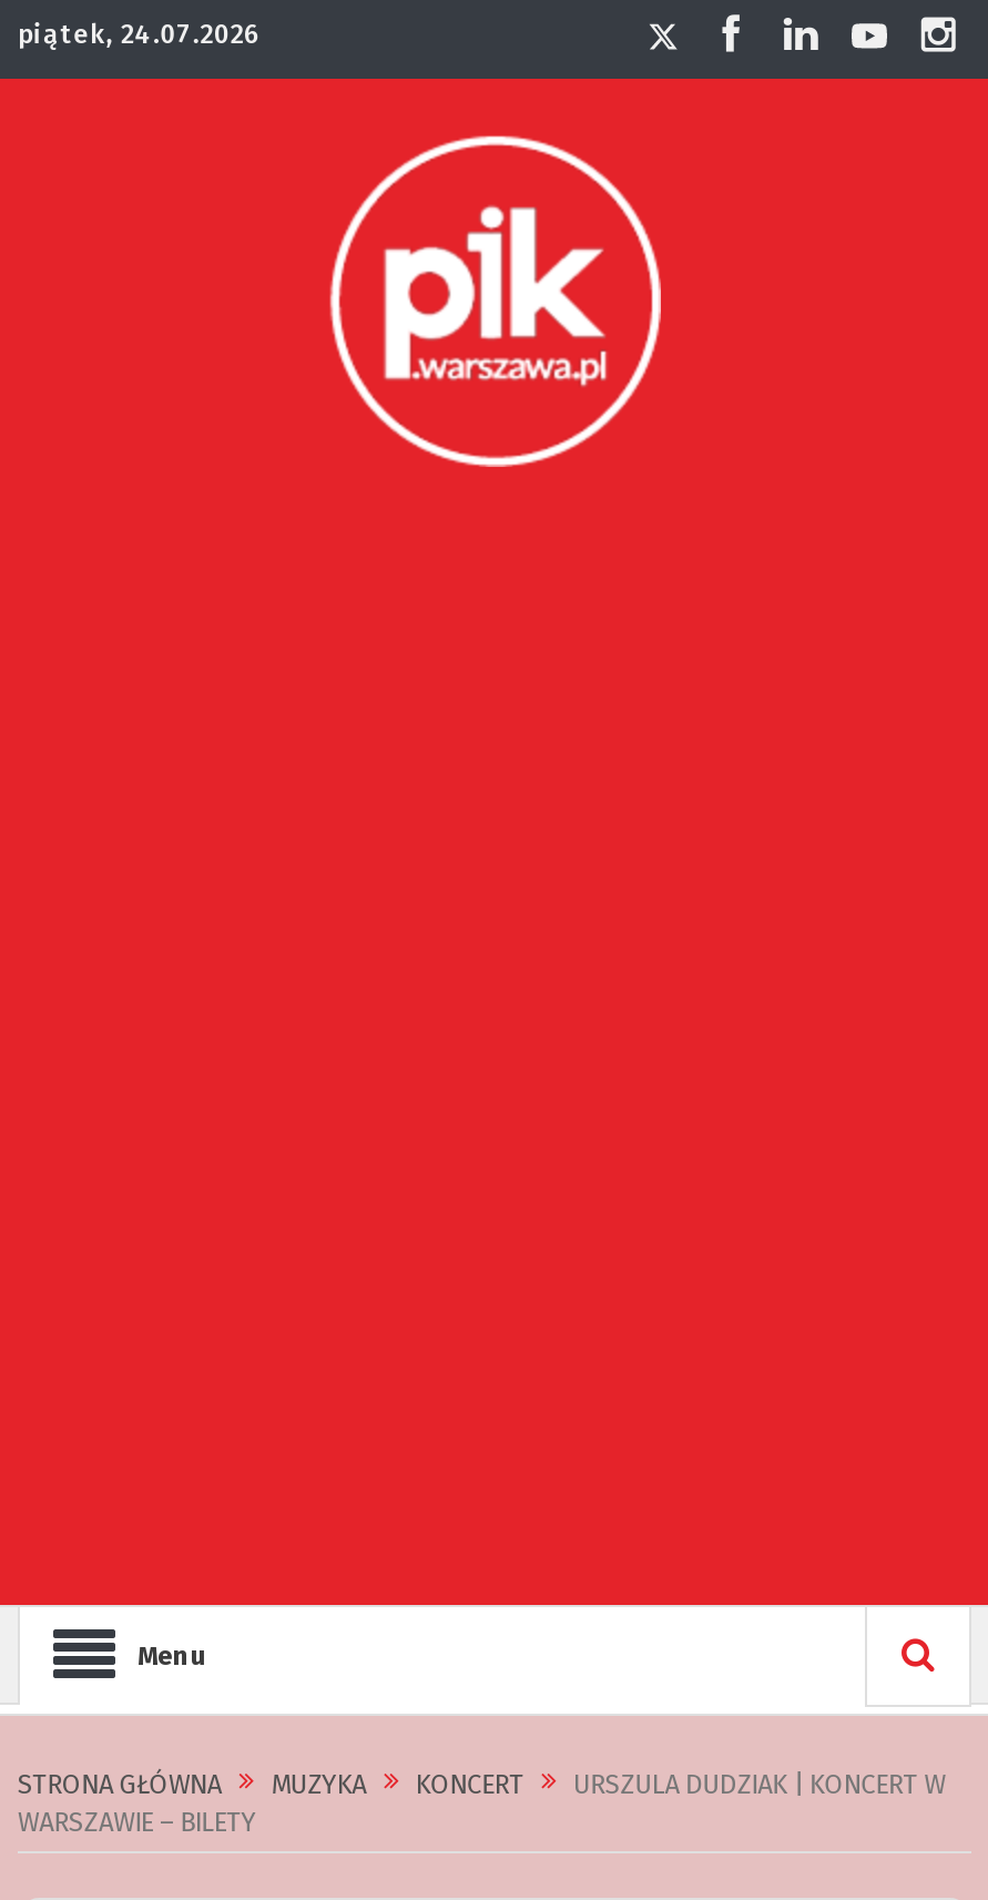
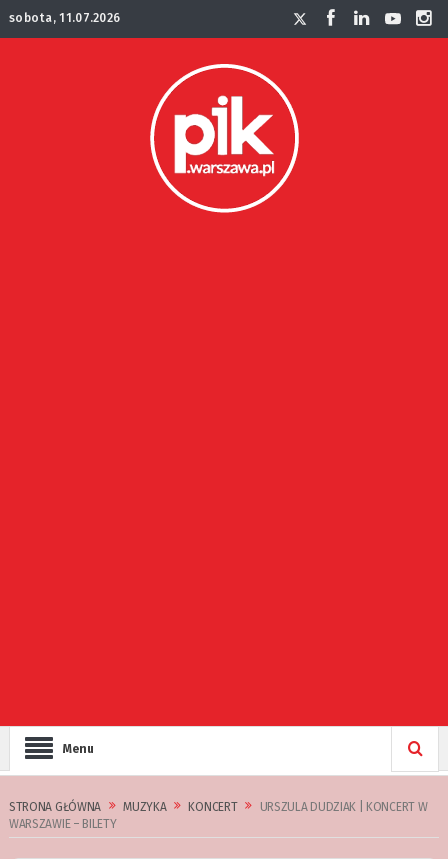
[18,19,260,50] piątek, 24.07.2026 -> [9,11,120,25] sobota, 11.07.2026

